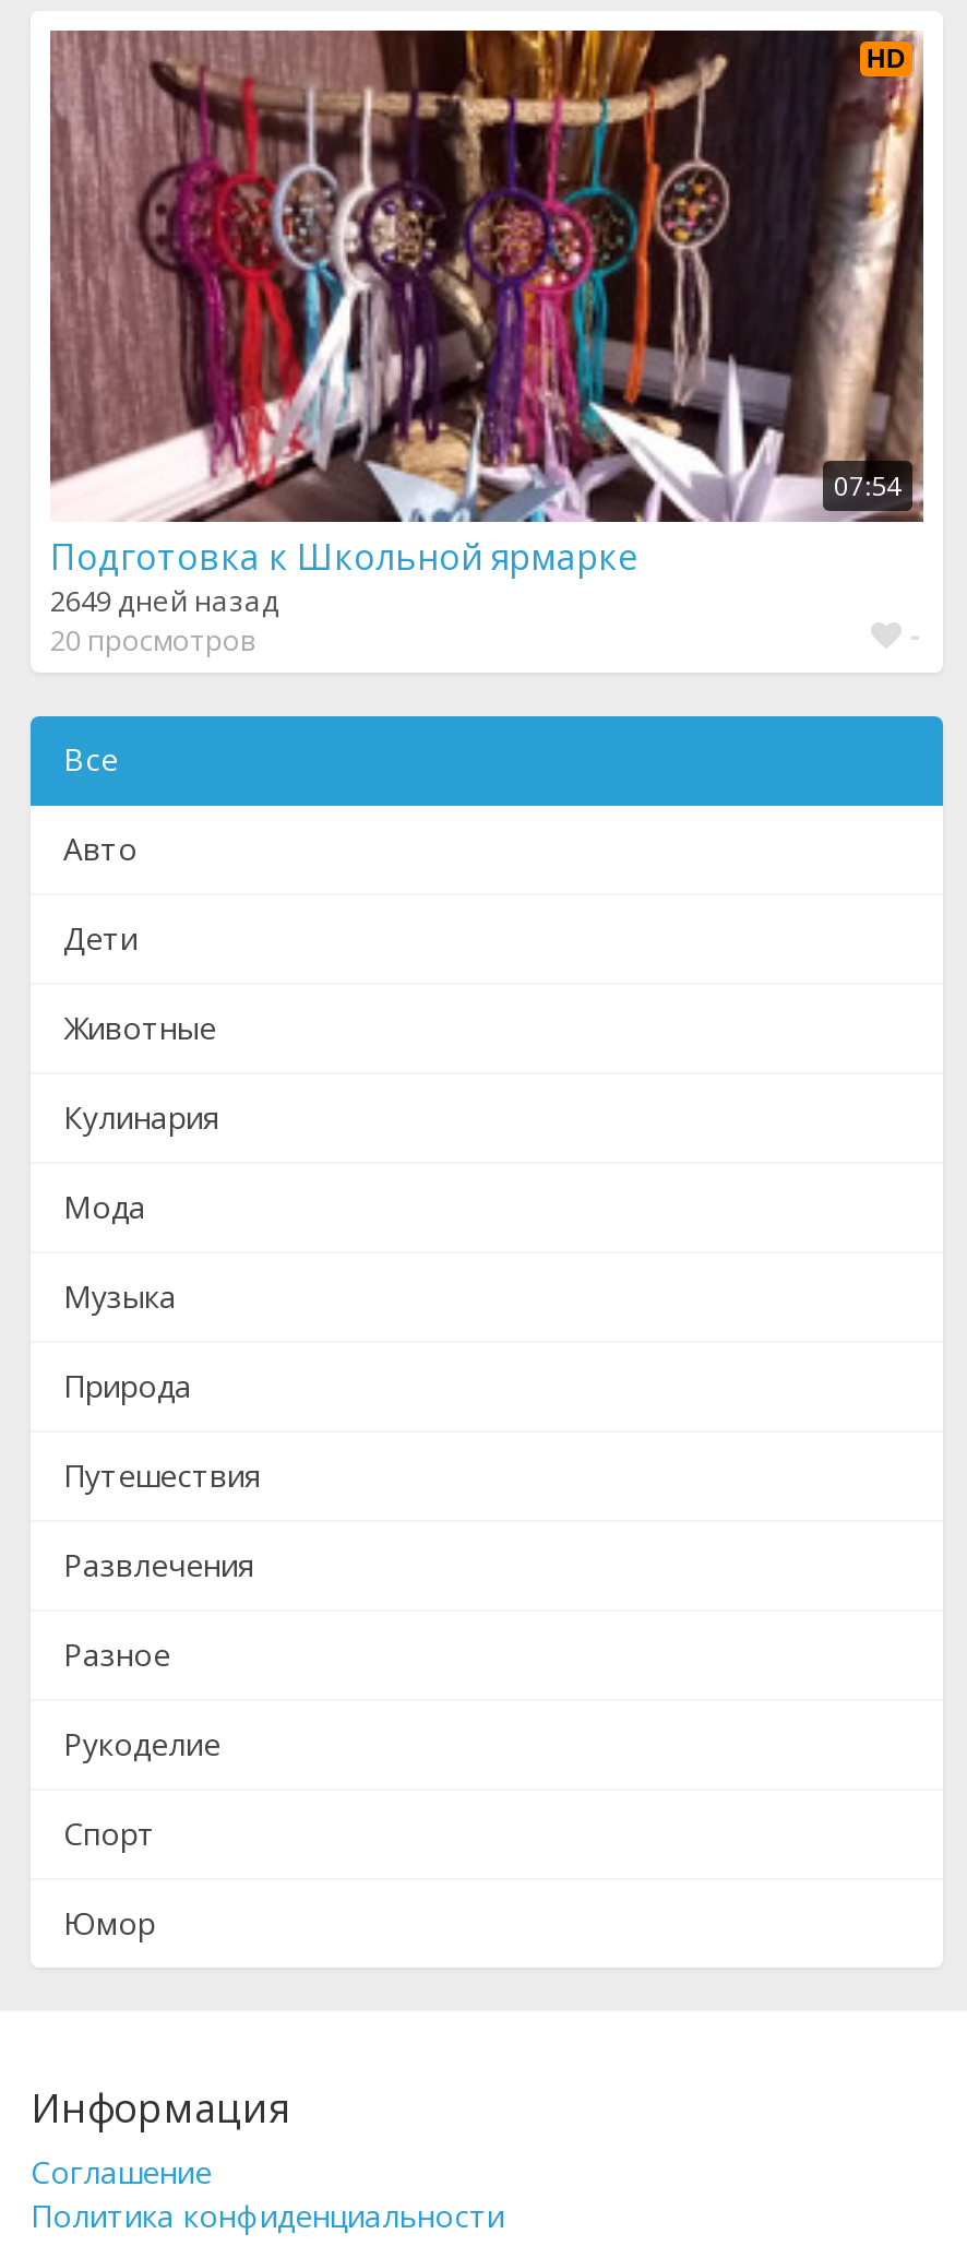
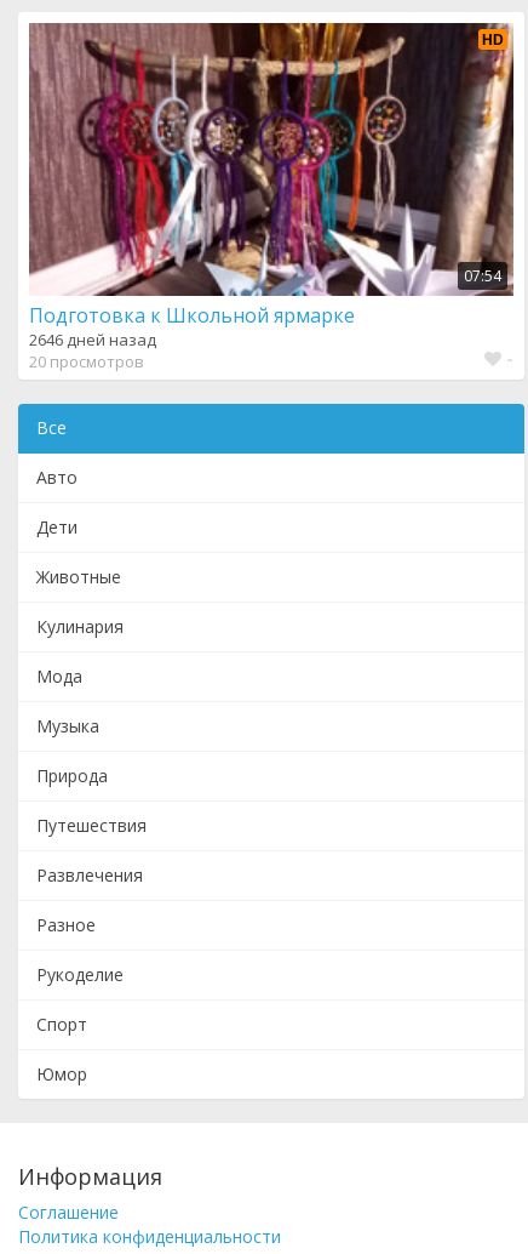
[50,580,279,619] 2649 дней назад -> [29,328,156,350] 2646 дней назад

